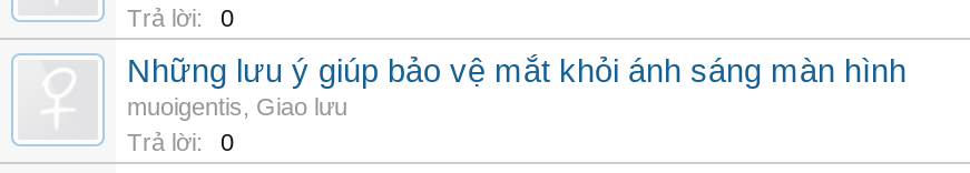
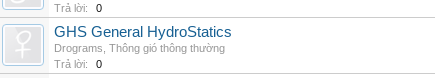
[127,53,907,120] Những lưu ý giúp bảo vệ mắt khỏi ánh sáng màn hình | muoigentis, Giao lưu -> [54,24,232,54] GHS General HydroStatics | Drograms, Thông gió thông thường

